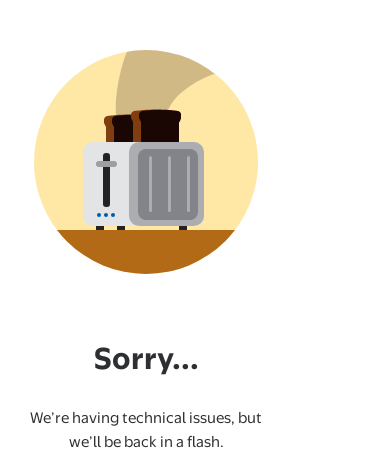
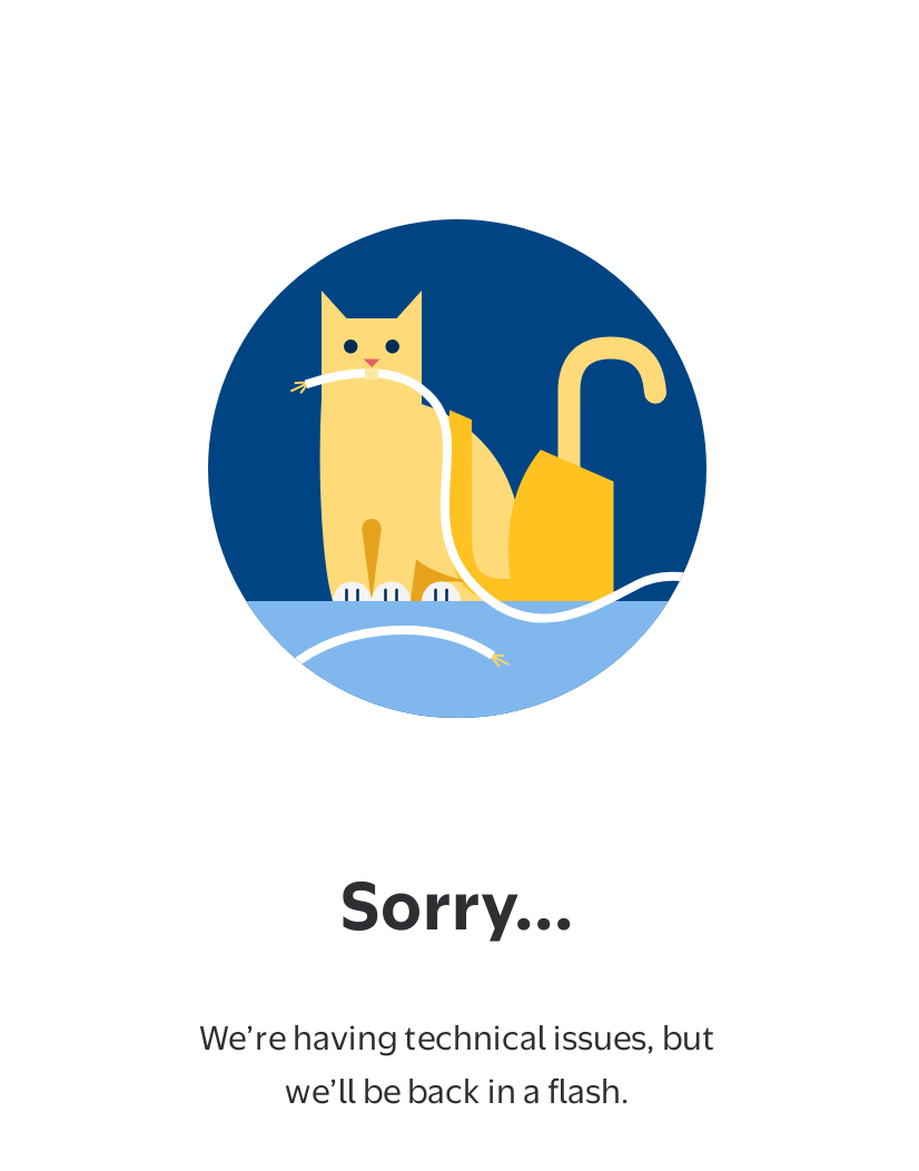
[34,49,258,275] [image] -> [206,217,709,720] [image]

